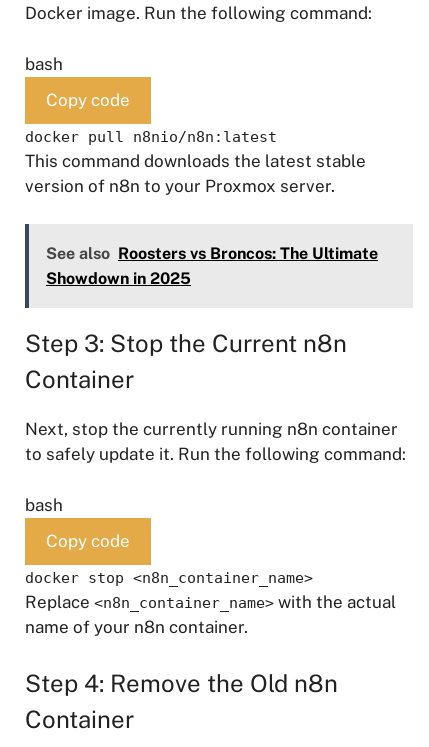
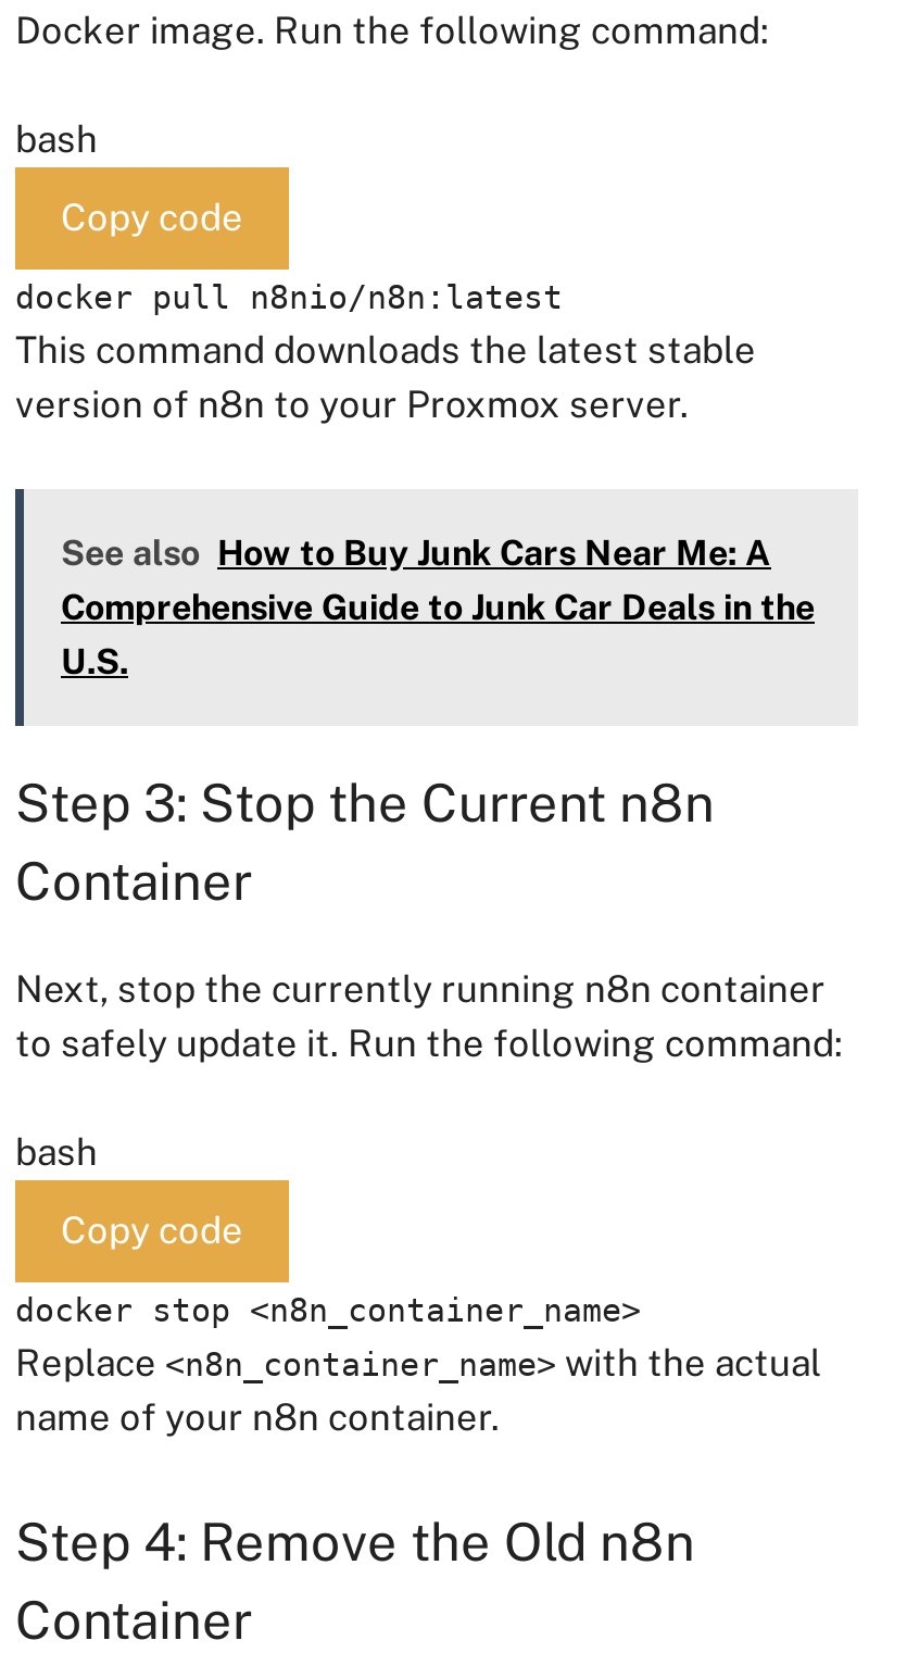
[46,244,378,288] See also Roosters vs Broncos: The Ultimate | Showdown in 2025 -> [61,531,815,681] See also How to Buy Junk Cars Near Me: A | Comprehensive Guide to Junk Car Deals in the | U.S.

